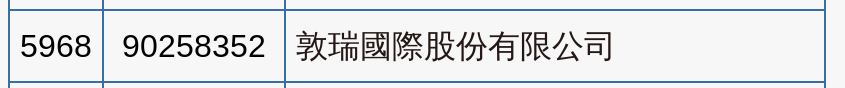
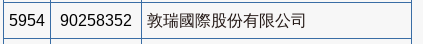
[20,29,616,63] 5968 90258352 敦瑞國際股份有限公司 -> [9,12,307,29] 5954 90258352 敦瑞國際股份有限公司

